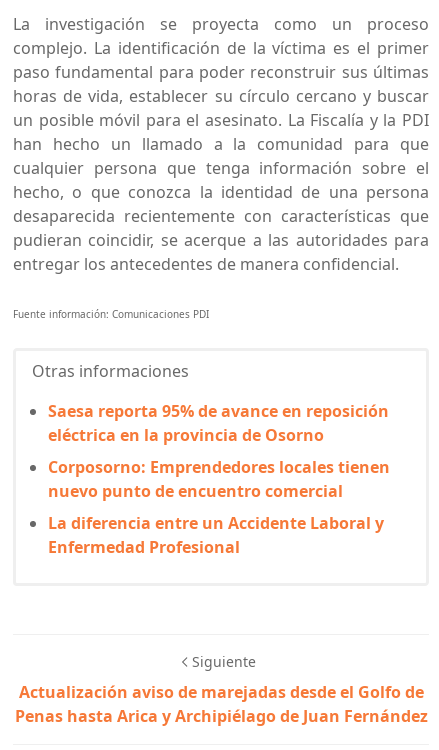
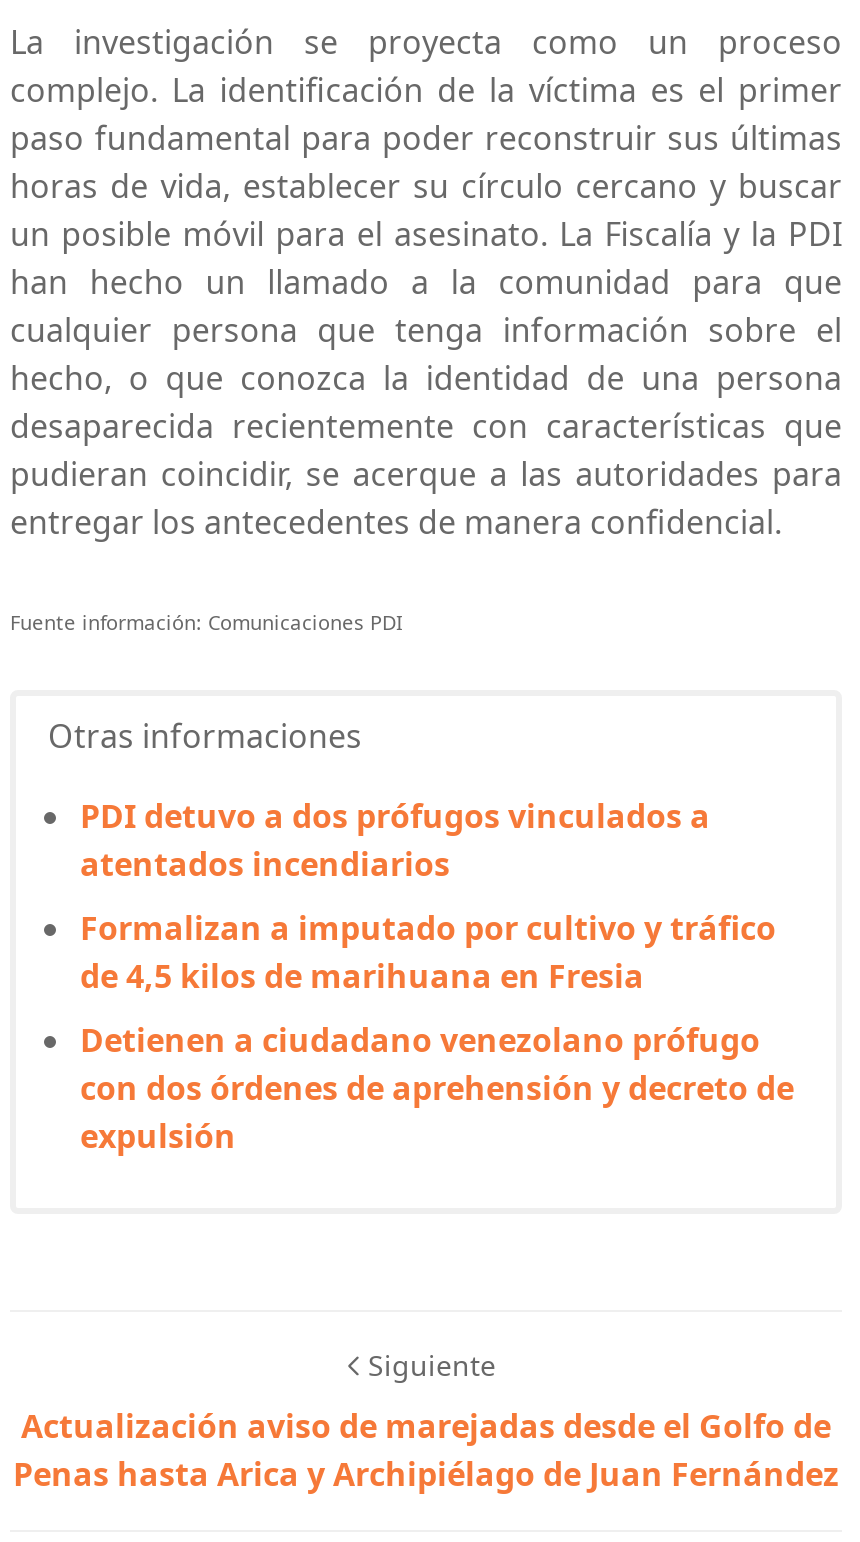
[48,400,389,446] Saesa reporta 95% de avance en reposición | eléctrica en la provincia de Osorno -> [80,793,710,885] PDI detuvo a dos prófugos vinculados a | atentados incendiarios
[48,456,390,502] Corposorno: Emprendedores locales tienen | nuevo punto de encuentro comercial -> [80,905,776,997] Formalizan a imputado por cultivo y tráfico | de 4,5 kilos de marihuana en Fresia
[48,512,384,558] La diferencia entre un Accidente Laboral y | Enfermedad Profesional -> [80,1017,794,1157] Detienen a ciudadano venezolano prófugo | con dos órdenes de aprehensión y decreto de | expulsión

